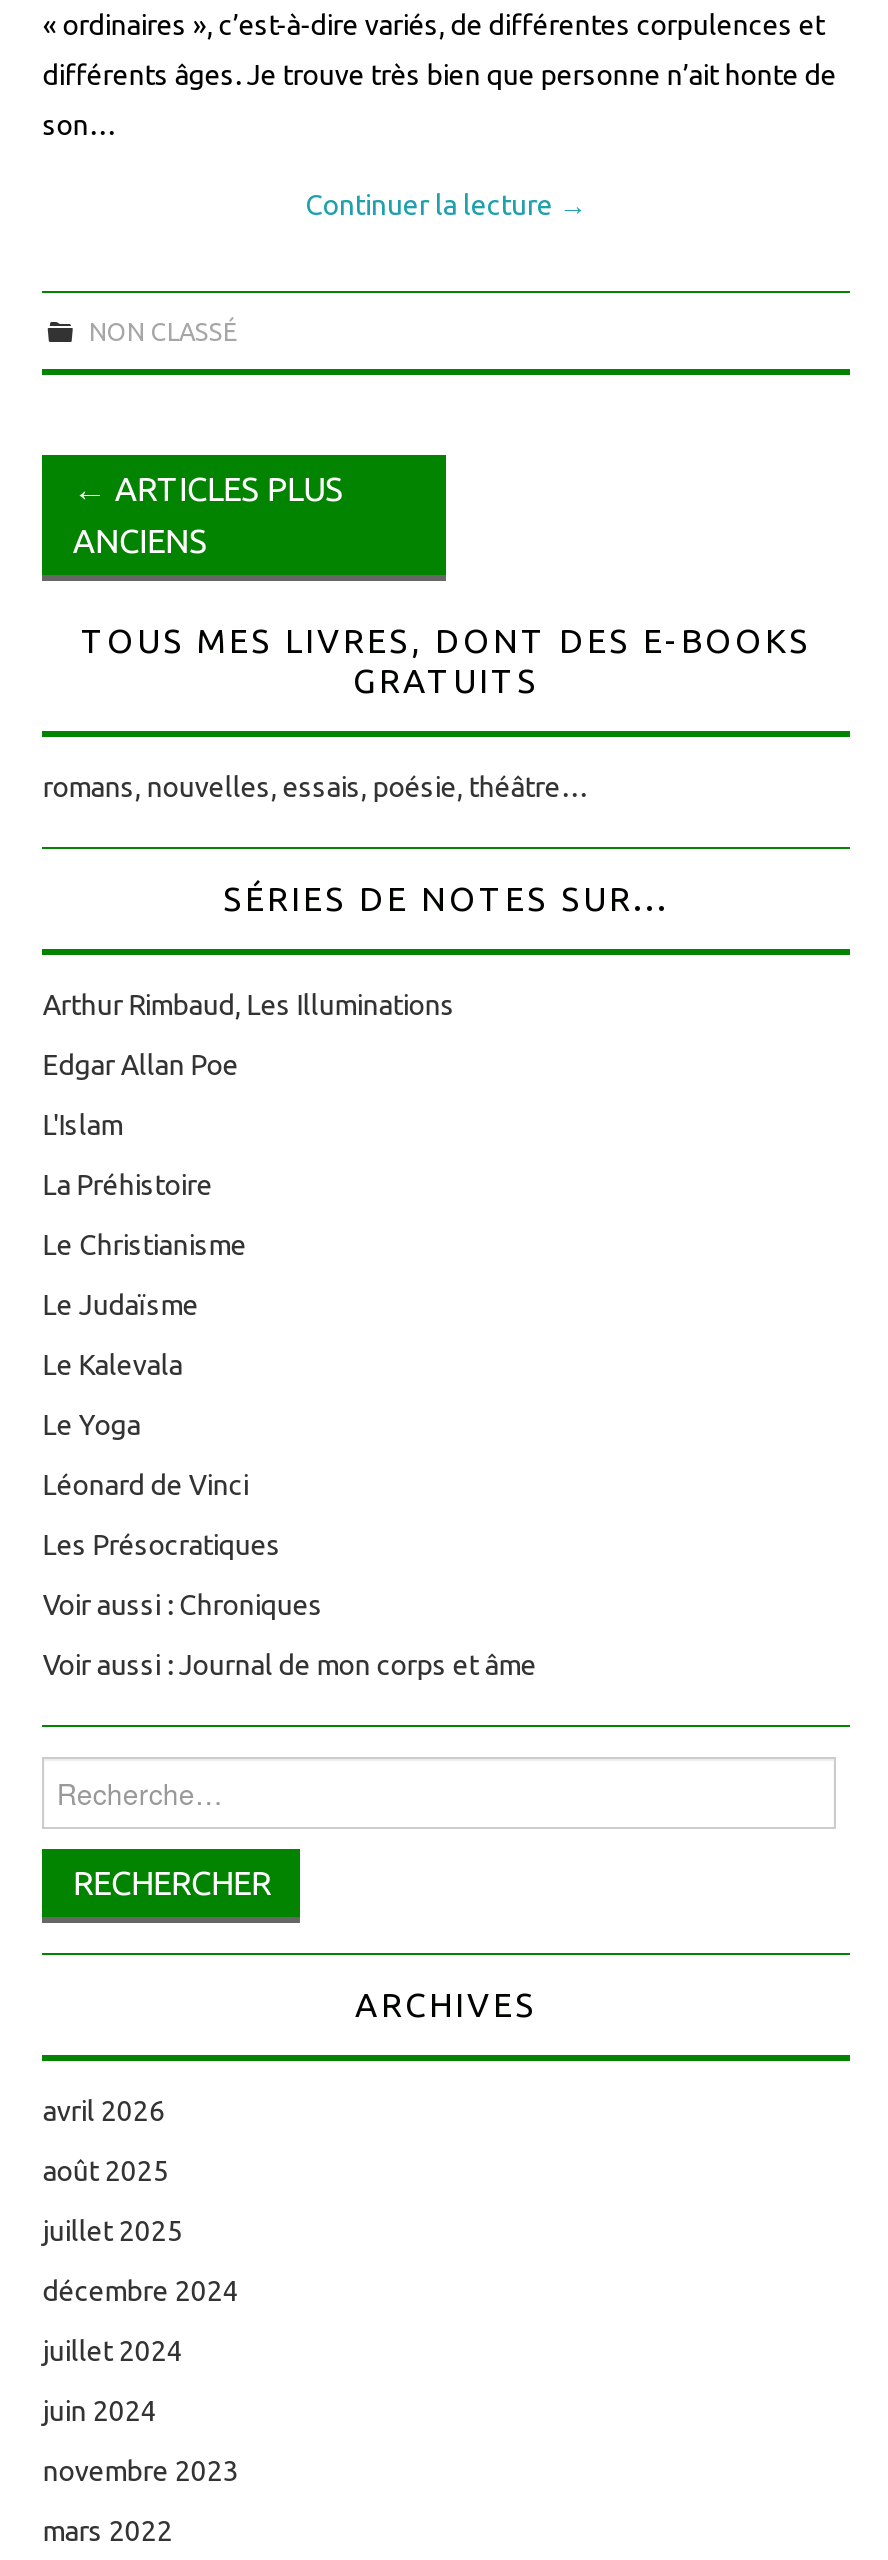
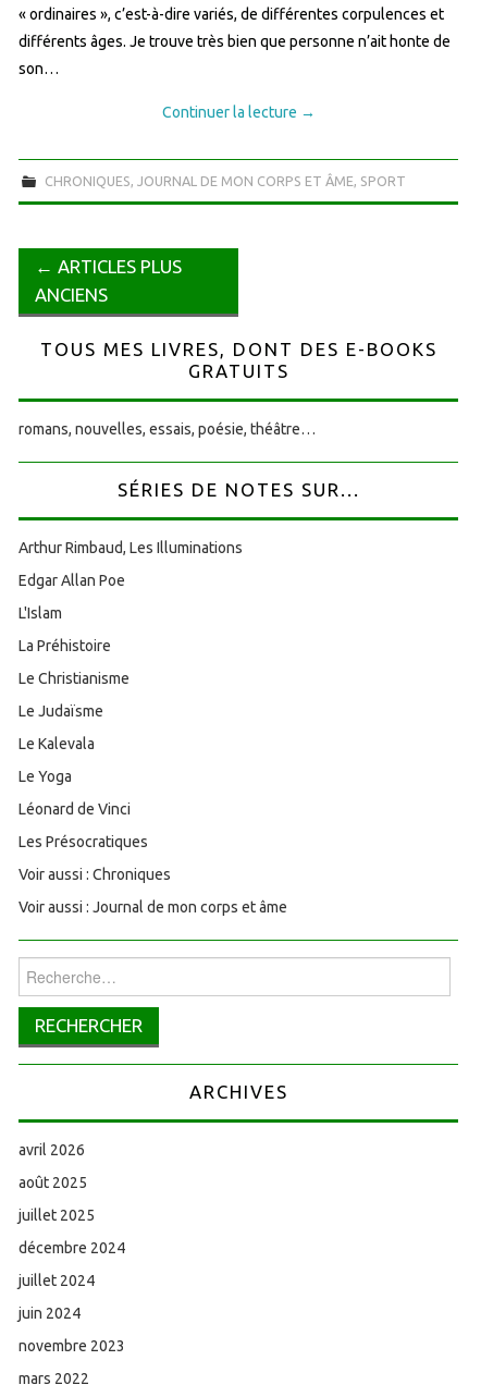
[83,317,237,345] NON CLASSÉ -> [44,173,405,188] CHRONIQUES, JOURNAL DE MON CORPS ET ÂME, SPORT

